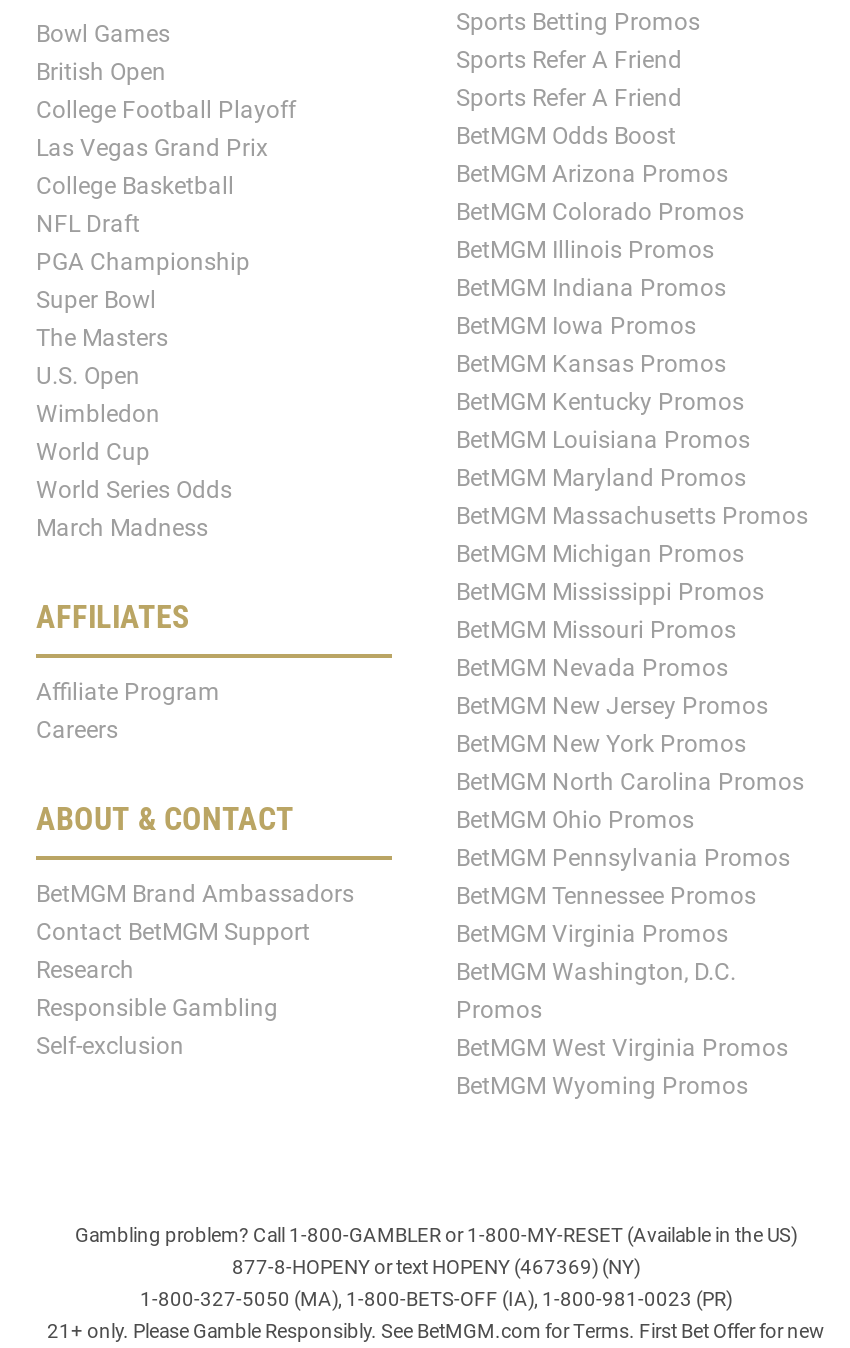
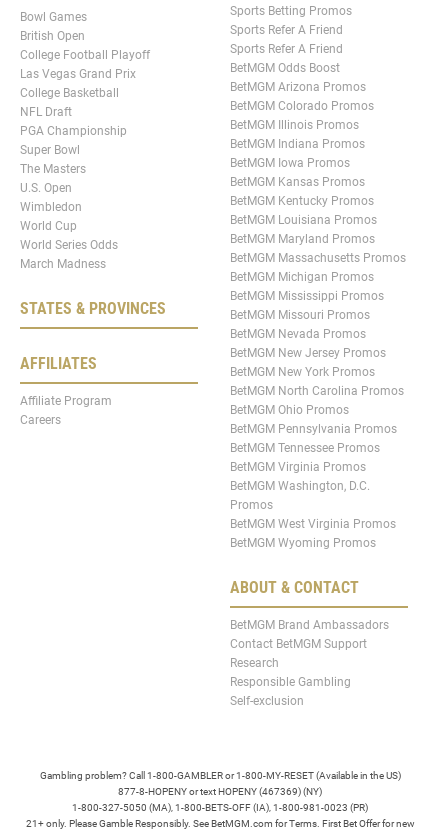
none -> [20,299,166,318] STATES & PROVINCES
moved [36,799,354,1059] -> [230,578,389,708]: ABOUT & CONTACT | BetMGM Brand Ambassadors | Contact BetMGM Support | Research | Responsible Gambling | Self-exclusion

